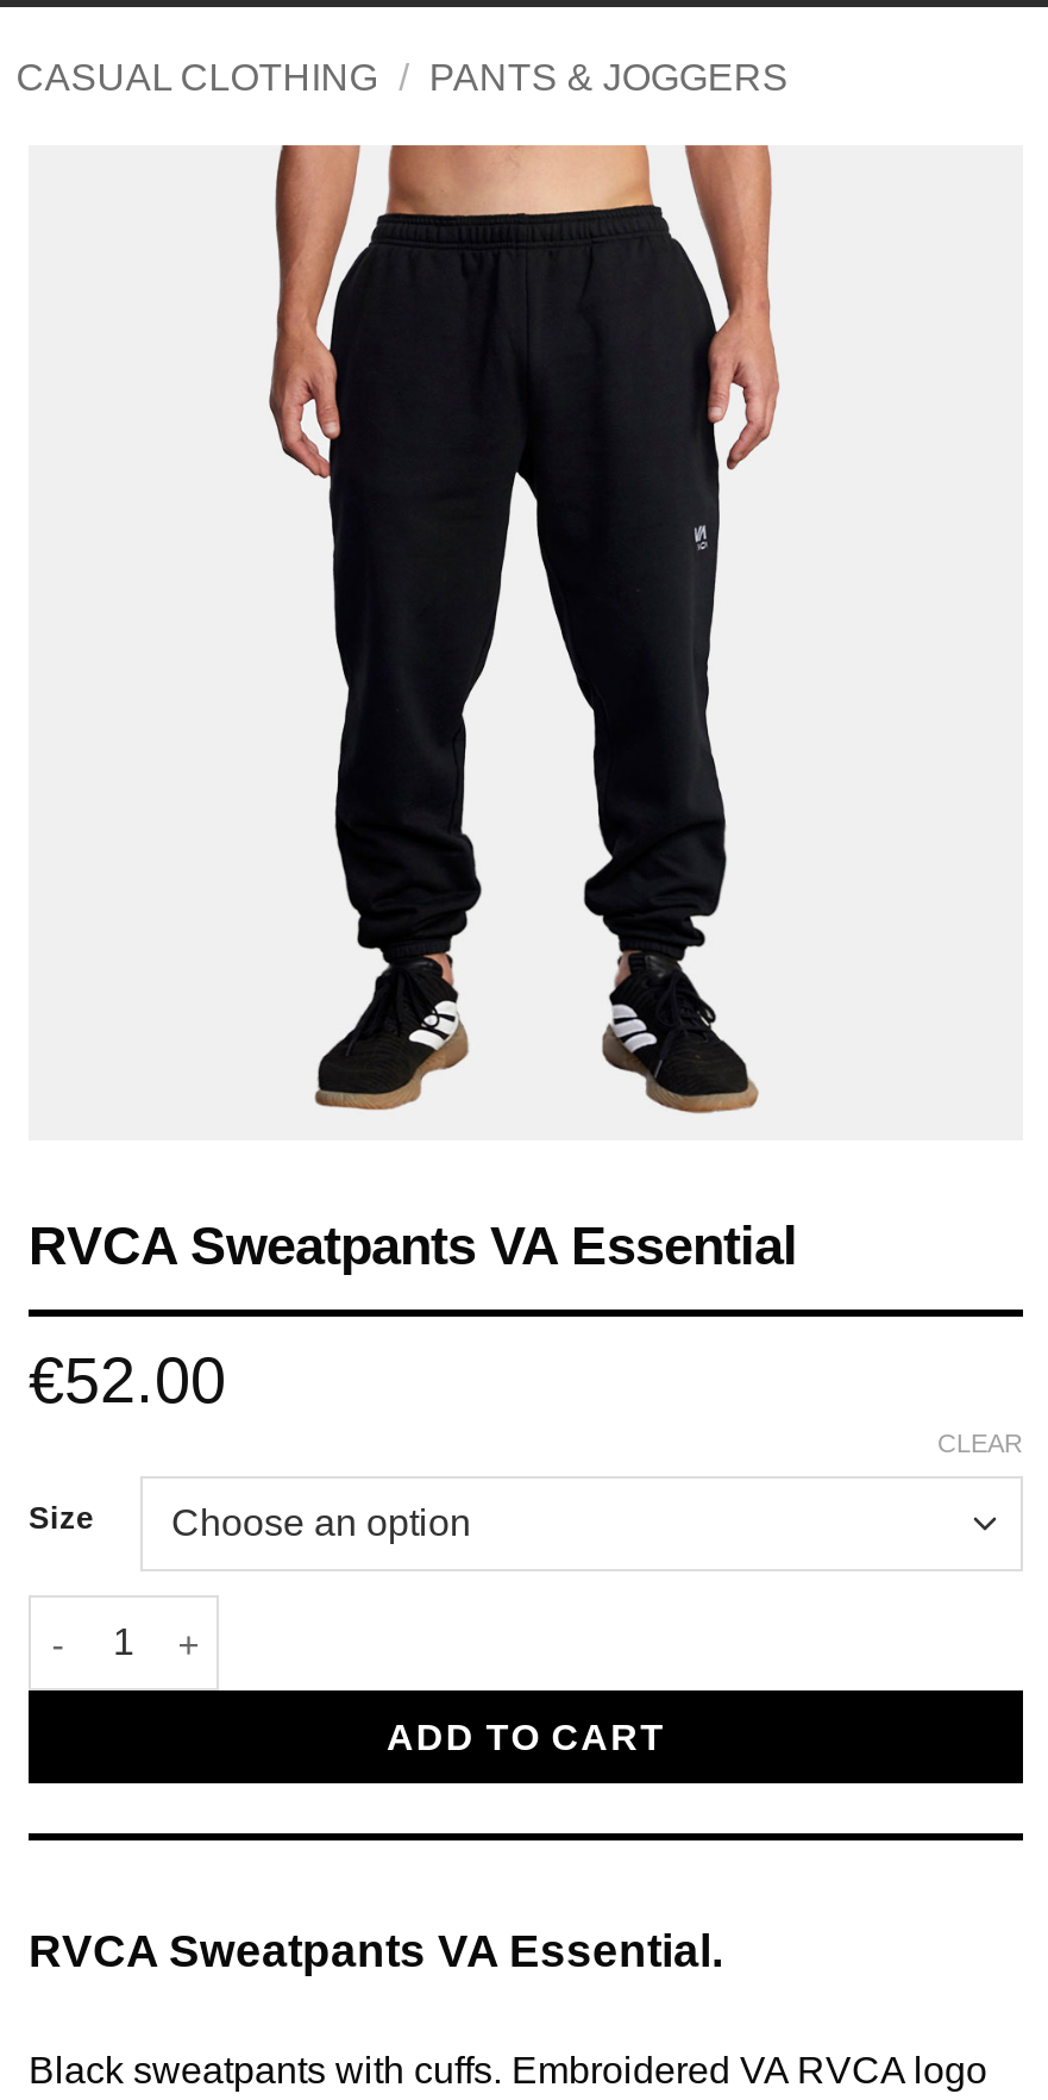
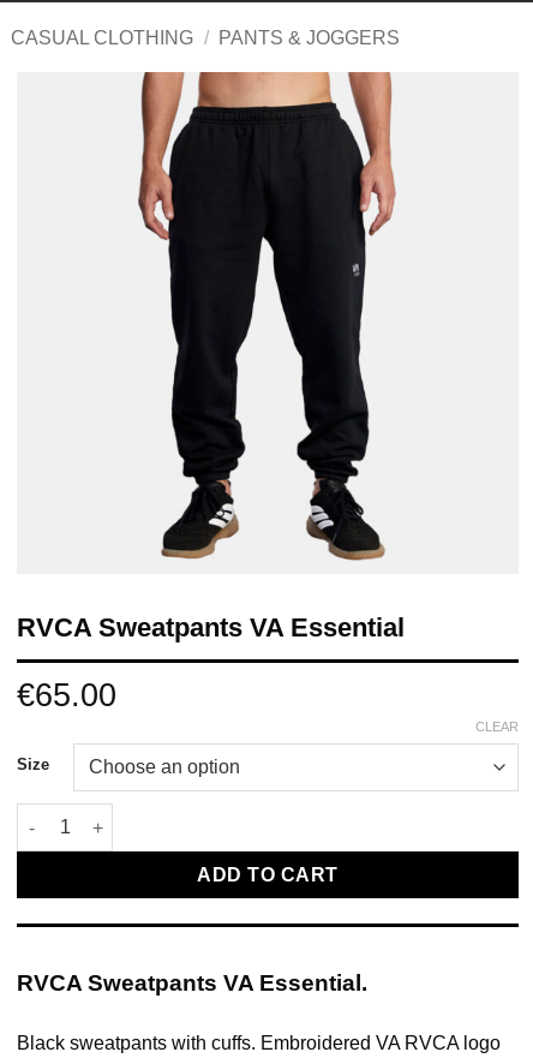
[29,1342,226,1416] €52.00 -> [17,676,116,713] €65.00

